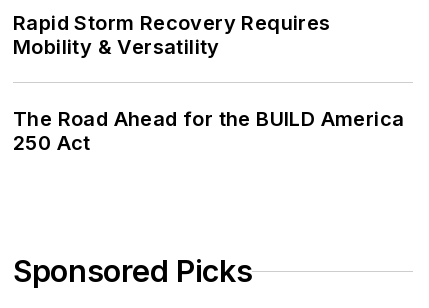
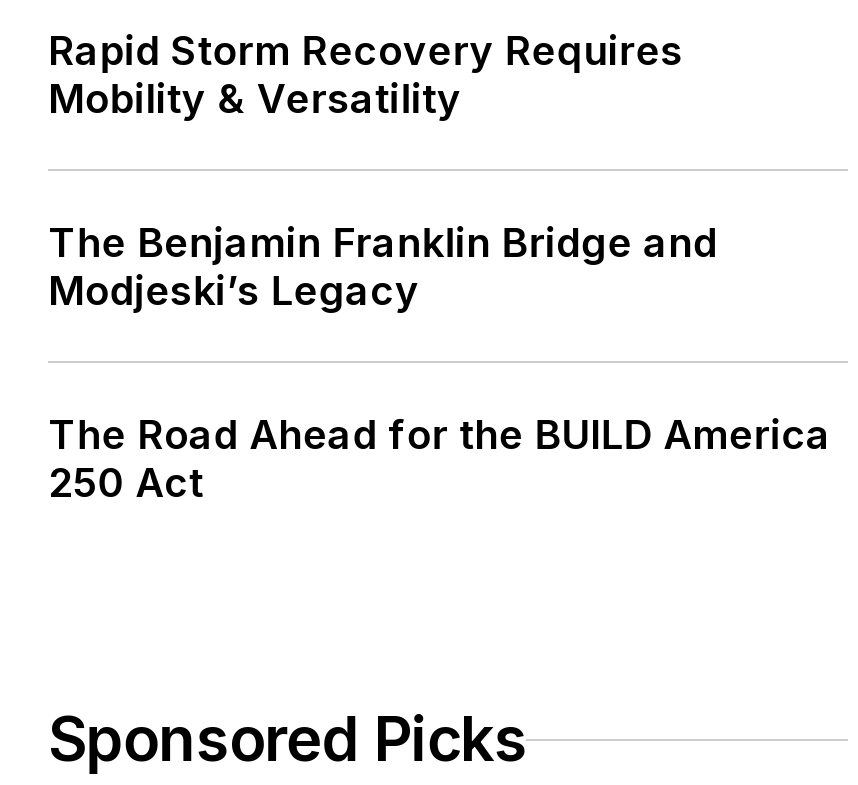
none -> [48,219,718,315] The Benjamin Franklin Bridge and | Modjeski’s Legacy

